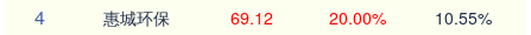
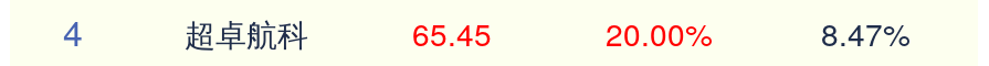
[103,6,273,30] 惠城环保 | 69.12 -> [185,12,492,56] 超卓航科 | 65.45
[434,6,491,30] 10.55% -> [821,12,909,56] 8.47%

